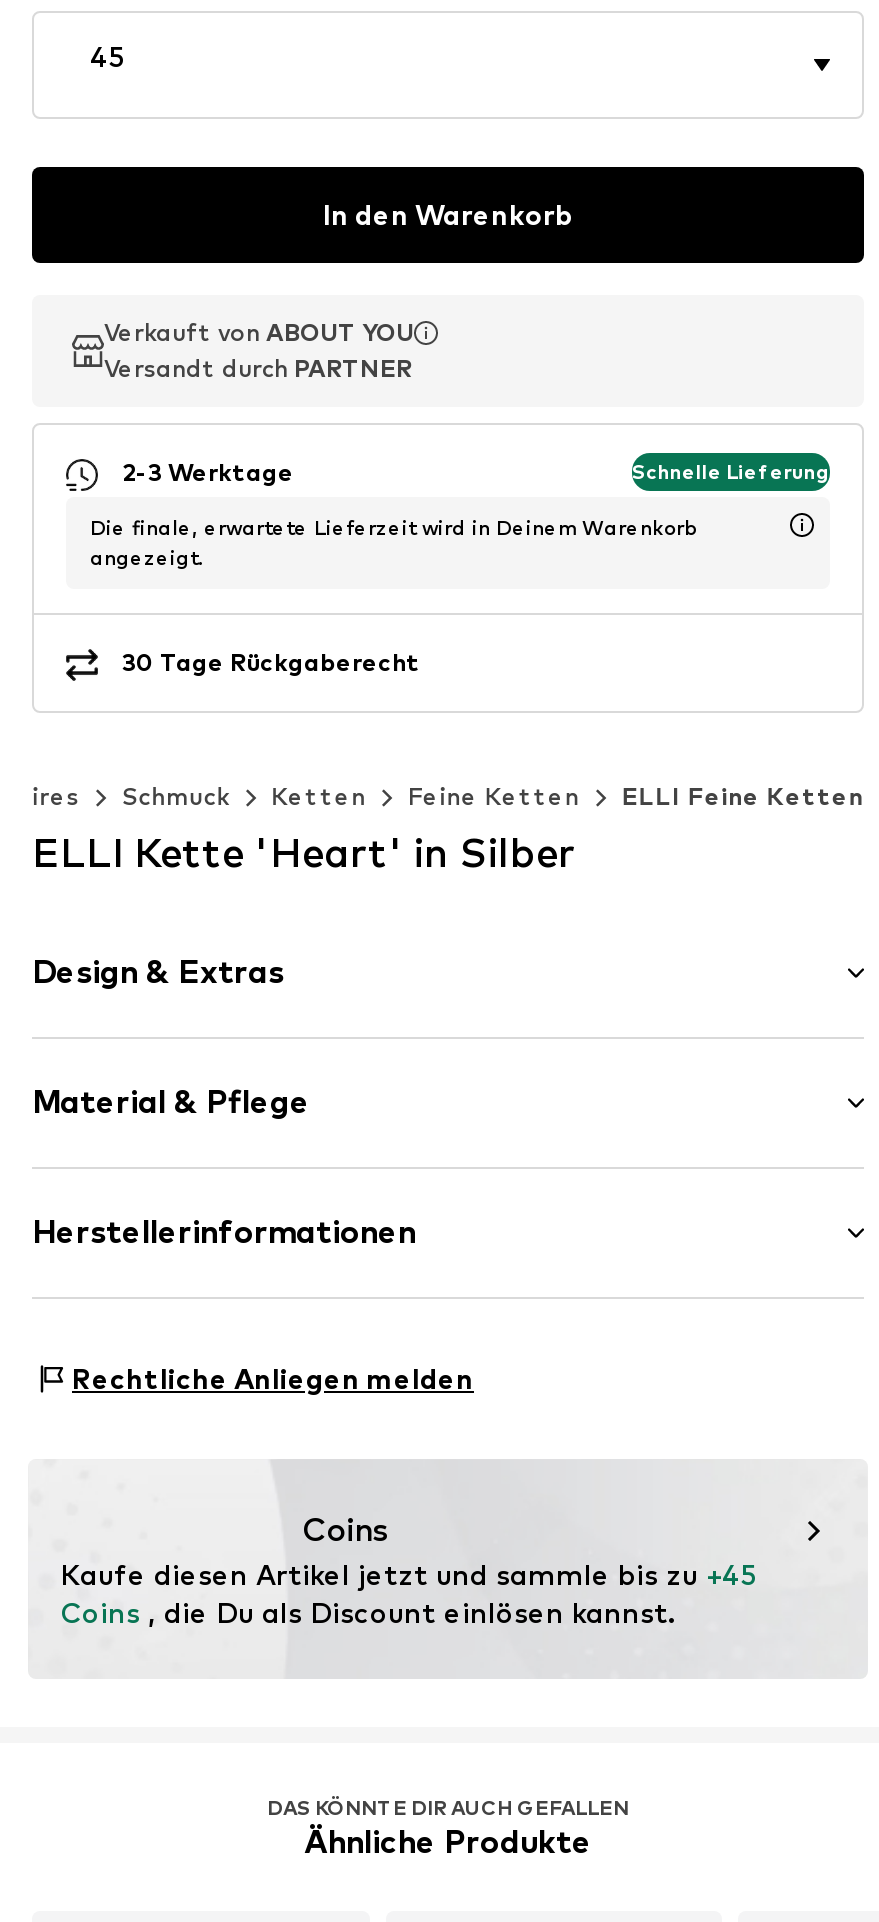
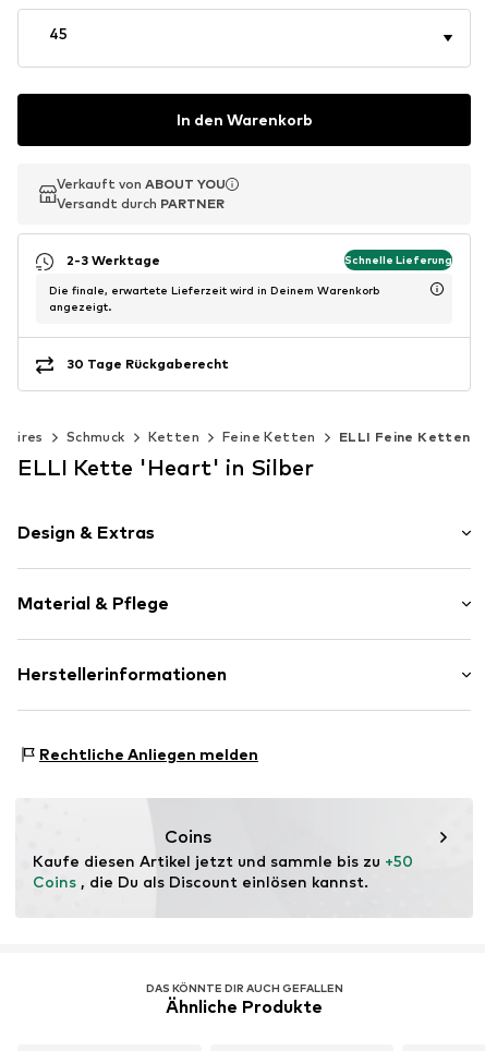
[60,1556,756,1590] Kaufe diesen Artikel jetzt und sammle bis zu +45 -> [33,851,413,870] Kaufe diesen Artikel jetzt und sammle bis zu +50

